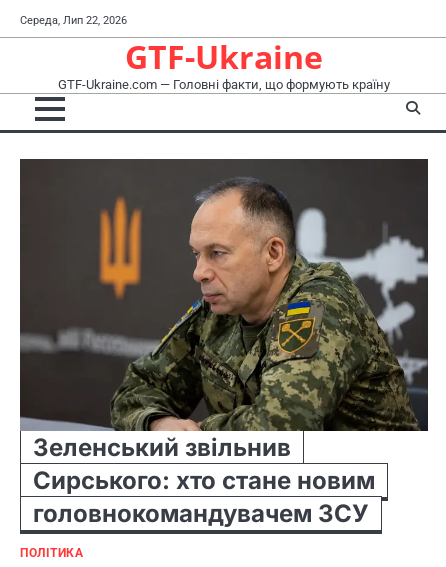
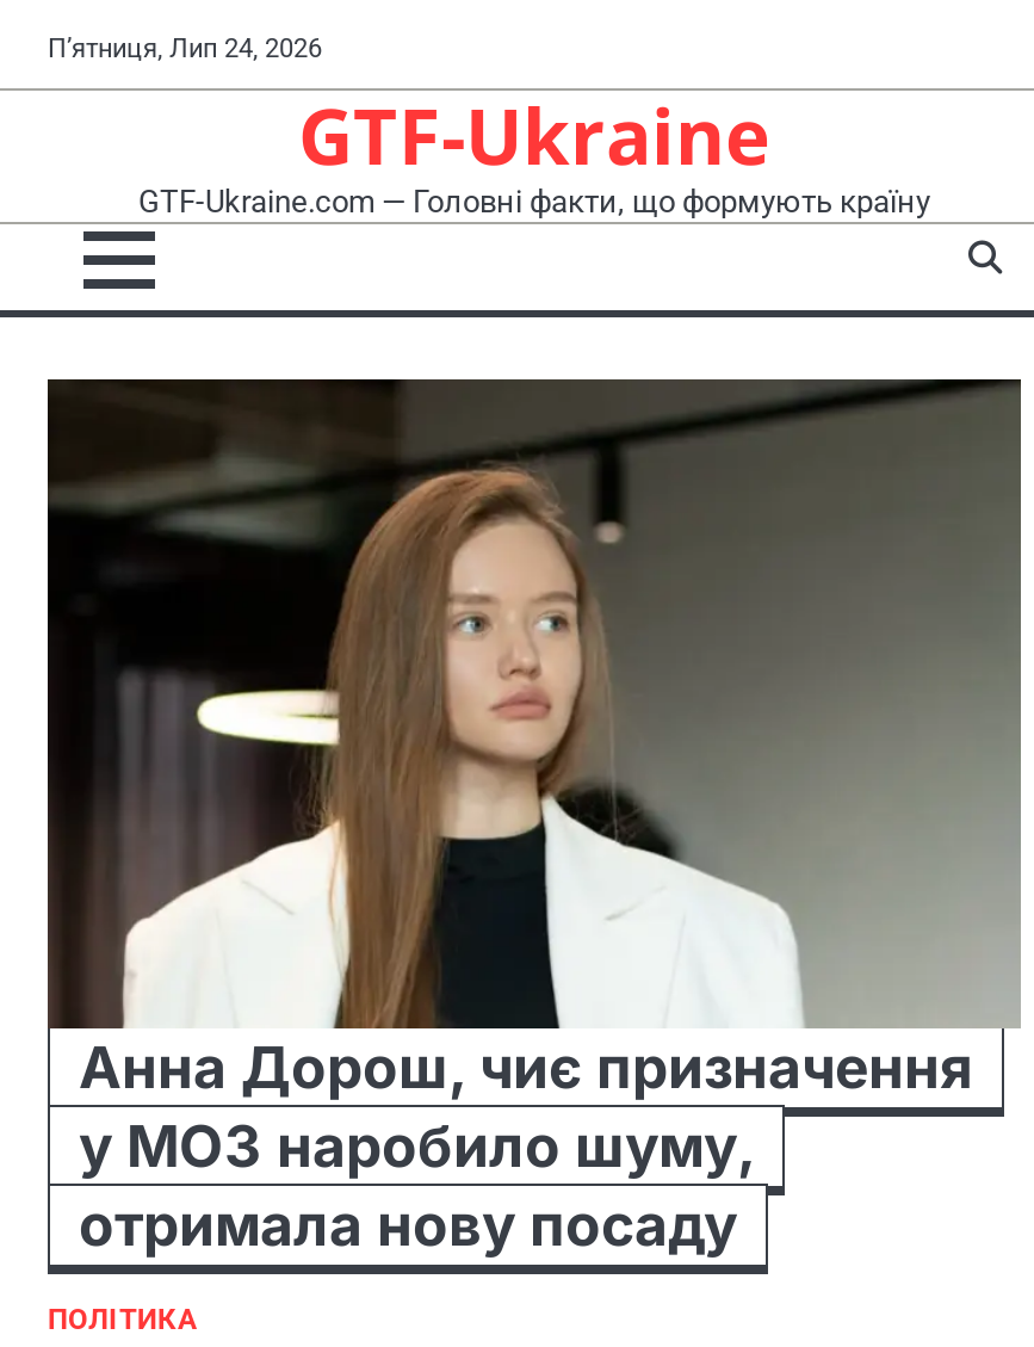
[20,14,127,27] Середа, Лип 22, 2026 -> [48,33,322,64] П’ятниця, Лип 24, 2026
[20,159,428,528] [image] | Зеленський звільнив | Сирського: хто стане новим | головнокомандувачем ЗСУ -> [48,382,1021,1260] [image] | Анна Дорош, чиє призначення | у МОЗ наробило шуму, | отримала нову посаду

